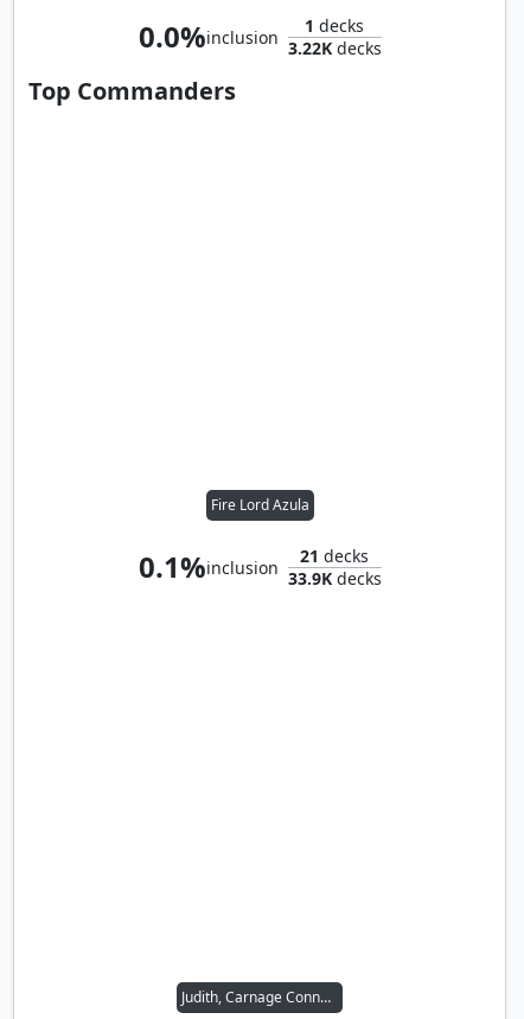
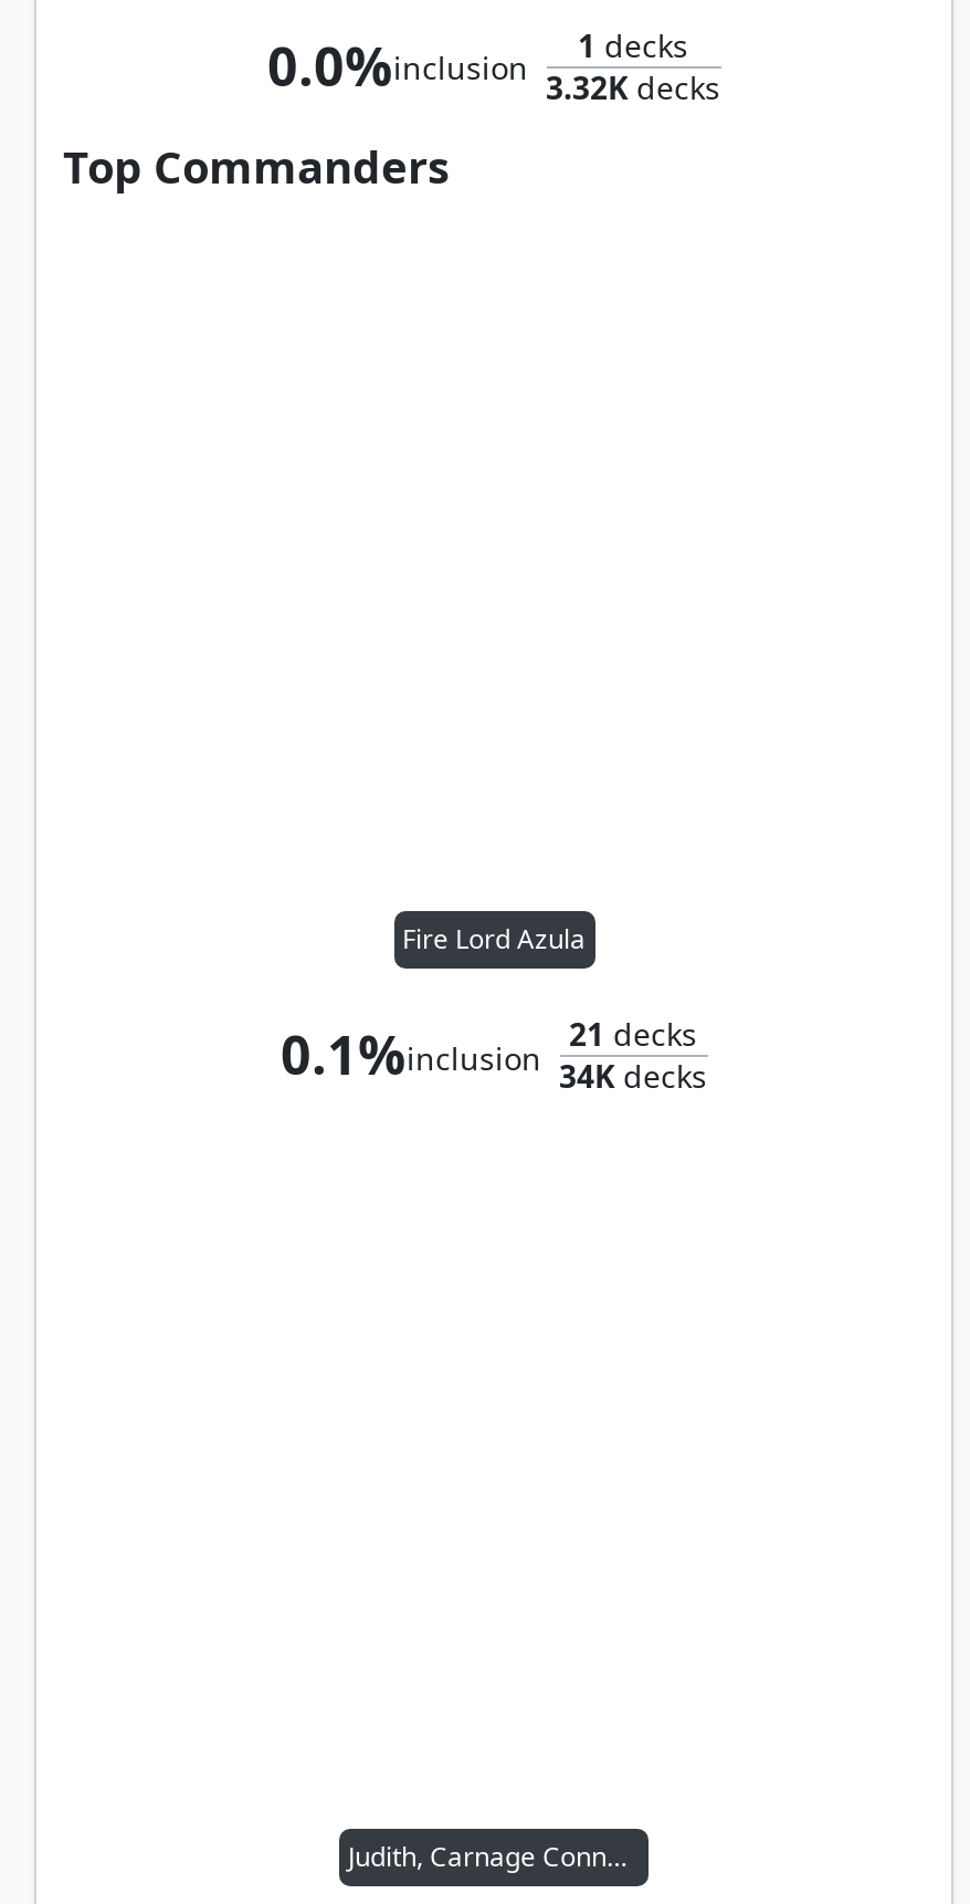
[138,14,381,59] 0.0%inclusion 3.22K decks 1 decks -> [267,24,720,108] 0.0%inclusion 3.32K decks 1 decks
[138,544,381,590] 0.1%inclusion 33.9K decks 21 decks -> [281,1013,707,1097] 0.1%inclusion 34K decks 21 decks

